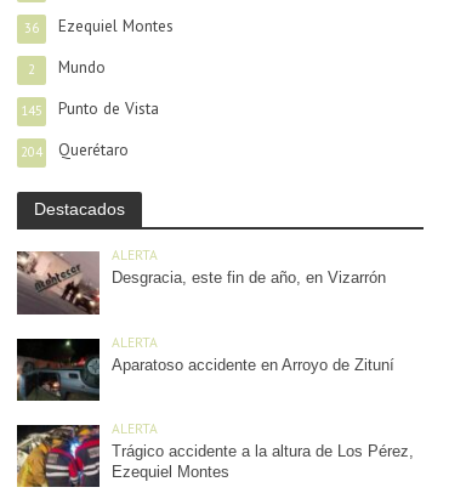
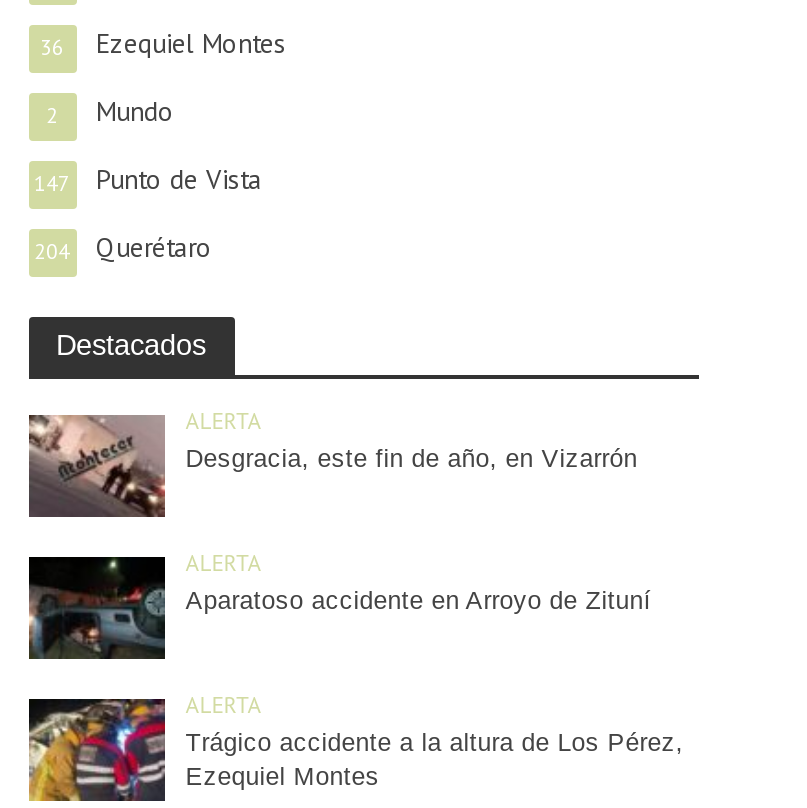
[20,98,158,119] 145 Punto de Vista -> [34,161,262,197] 147 Punto de Vista

